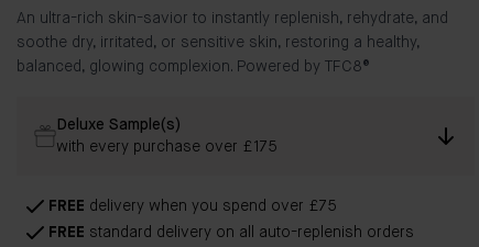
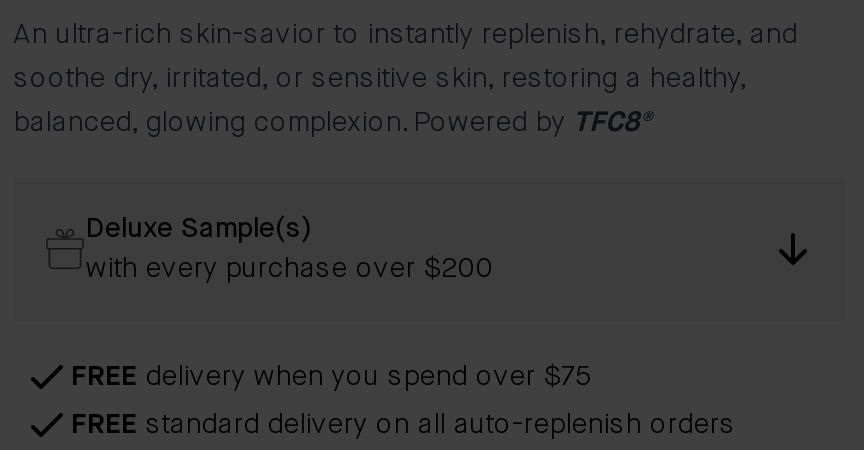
[56,139,277,155] with every purchase over £175 -> [85,255,493,283] with every purchase over $200
[48,199,337,214] FREE delivery when you spend over £75 -> [71,363,593,391] FREE delivery when you spend over $75

